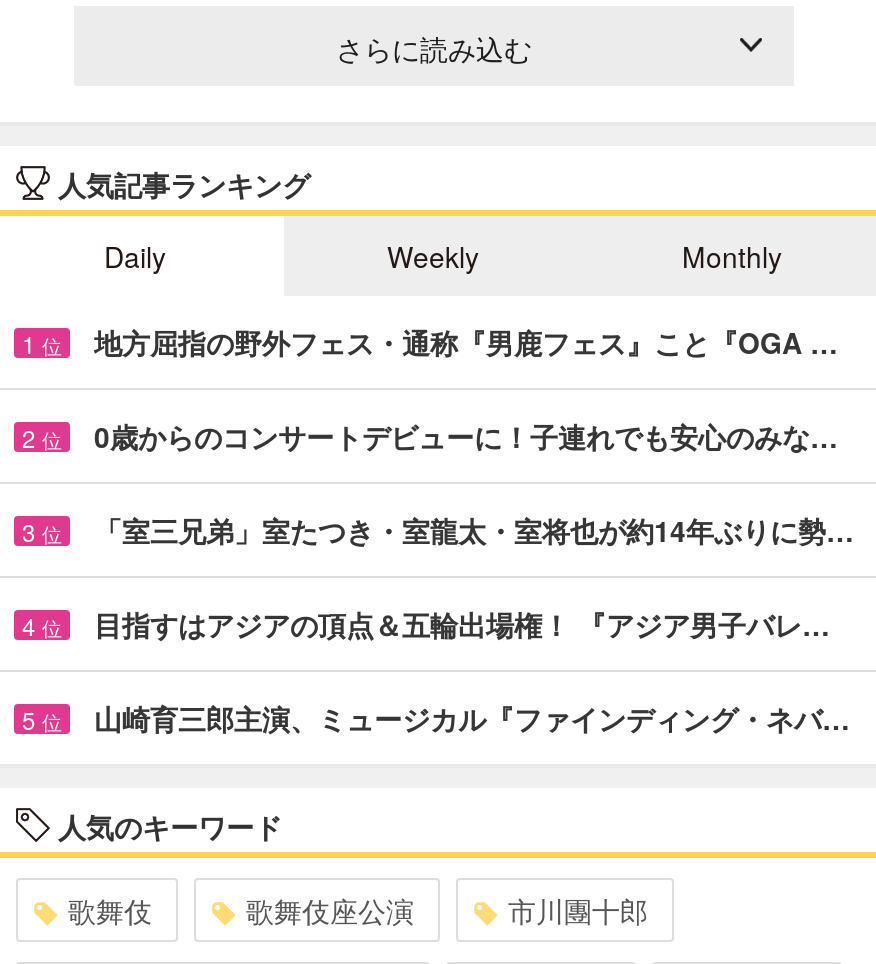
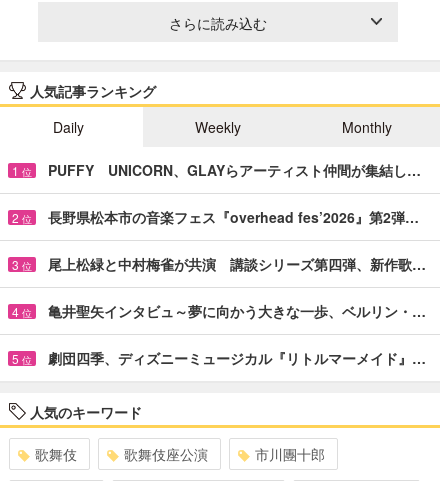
[94,322,838,362] 地方屈指の野外フェス・通称『男鹿フェス』こと『OGA … -> [48,160,421,180] PUFFY UNICORN、GLAYらアーティスト仲間が集結し…
[94,416,838,456] 0歳からのコンサートデビューに！子連れでも安心のみな… -> [48,207,419,227] 長野県松本市の音楽フェス『overhead fes’2026』第2弾…
[94,510,854,550] 「室三兄弟」室たつき・室龍太・室将也が約14年ぶりに勢… -> [48,254,426,274] 尾上松緑と中村梅雀が共演 講談シリーズ第四弾、新作歌…
[94,604,830,644] 目指すはアジアの頂点＆五輪出場権！ 『アジア男子バレ… -> [48,301,426,321] 亀井聖矢インタビュ～夢に向かう大きな一歩、ベルリン・…
[94,698,850,738] 山崎育三郎主演、ミュージカル『ファインディング・ネバ… -> [48,348,426,368] 劇団四季、ディズニーミュージカル『リトルマーメイド』…

